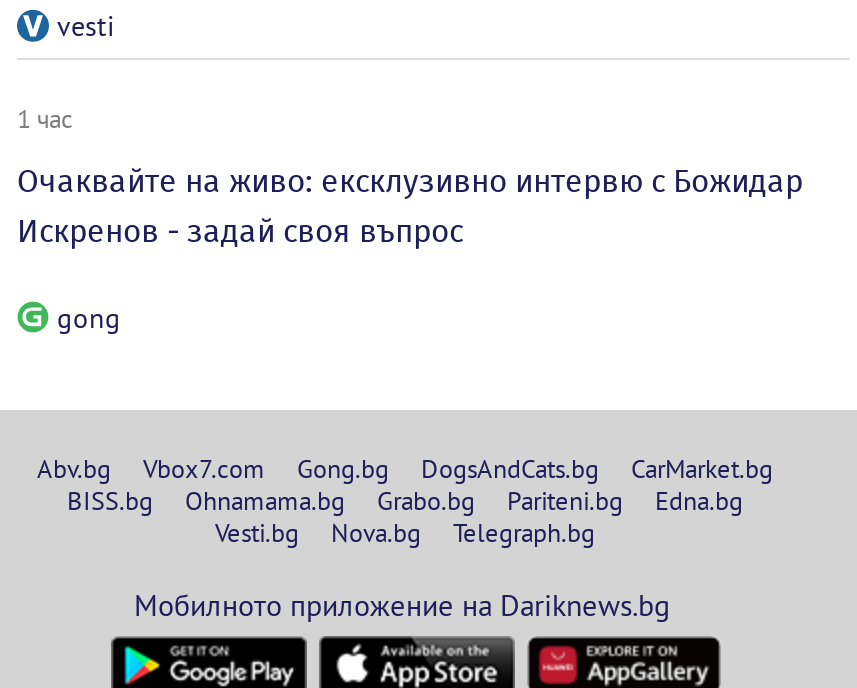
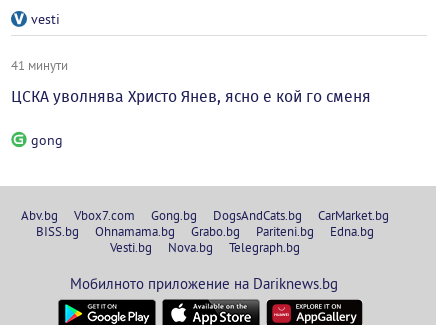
[17,102,73,134] 1 час -> [11,57,68,73] 41 минути
[17,162,803,250] Очаквайте на живо: ексклузивно интервю с Божидар | Искренов - задай своя въпрос -> [11,87,371,106] ЦСКА уволнява Христо Янев, ясно е кой го сменя

